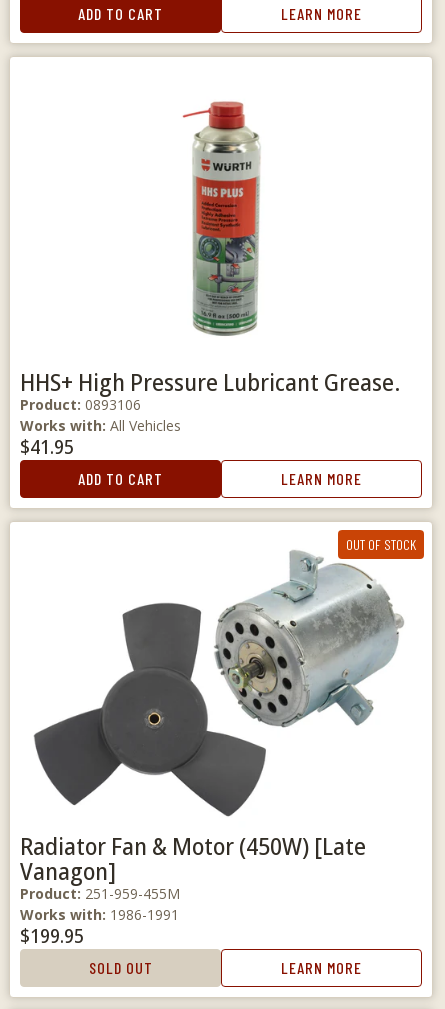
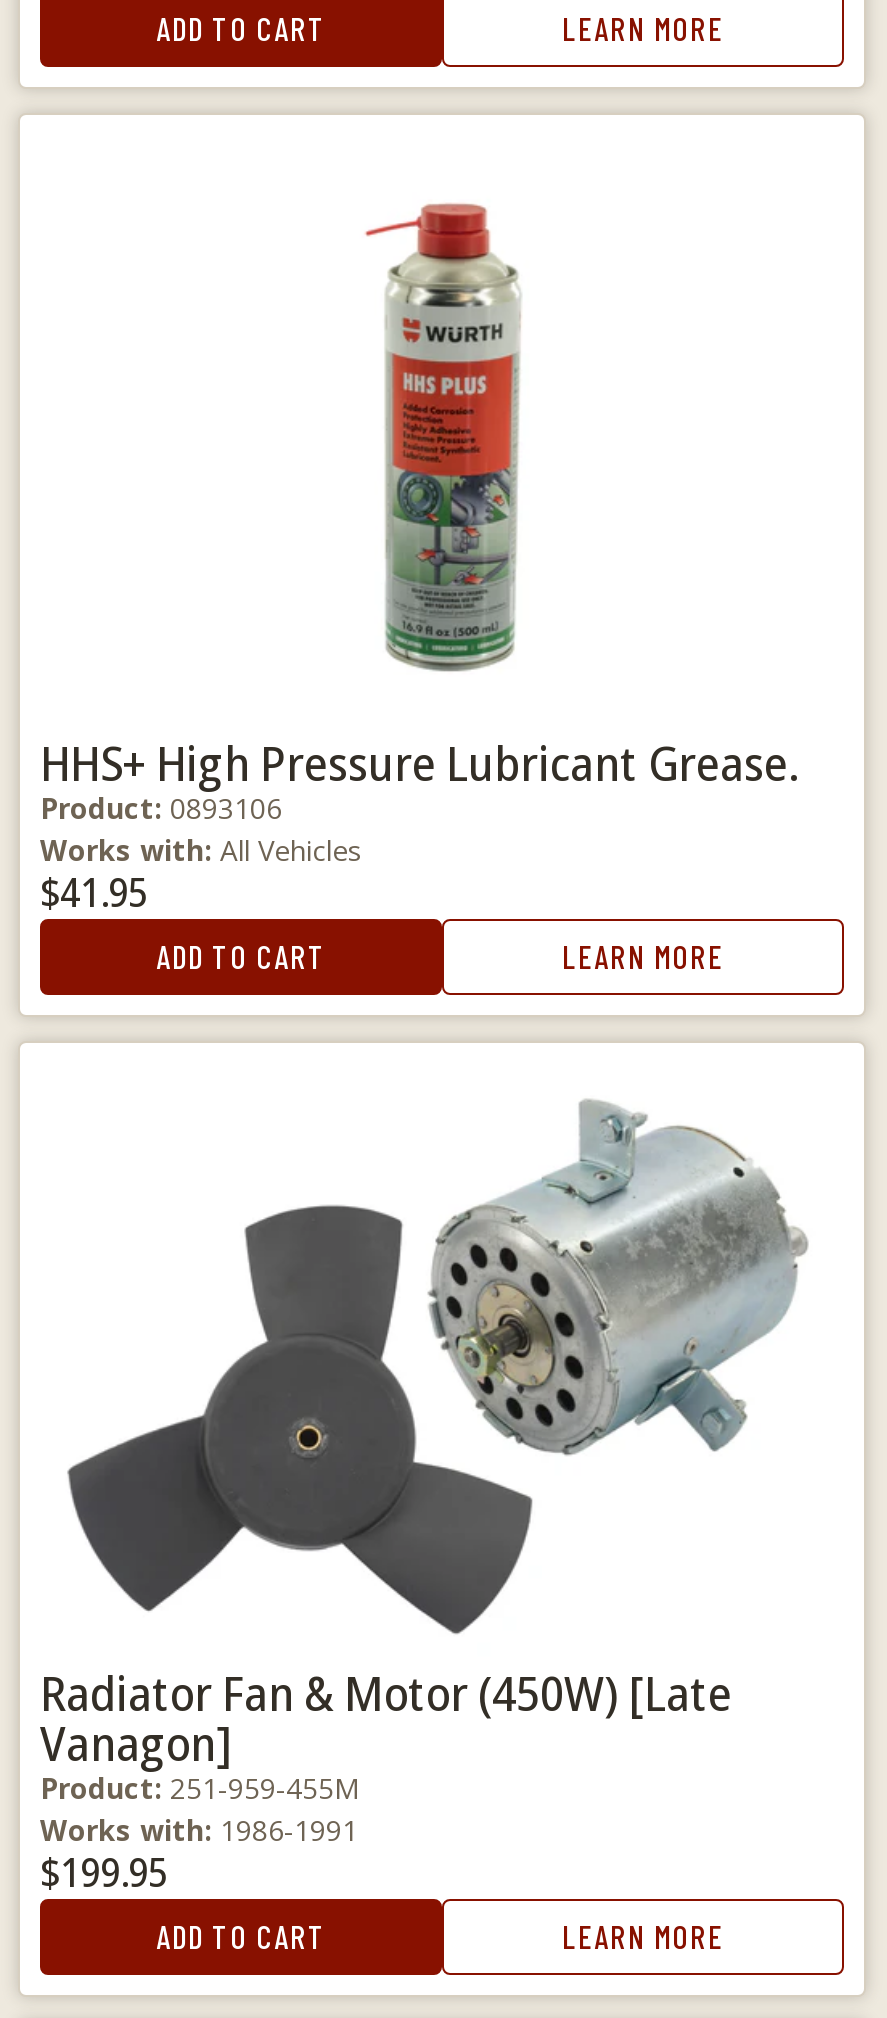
[346,536,416,553] OUT OF STOCK -> none
[88,958,152,977] SOLD OUT -> [156,1917,326,1955] ADD TO CART

